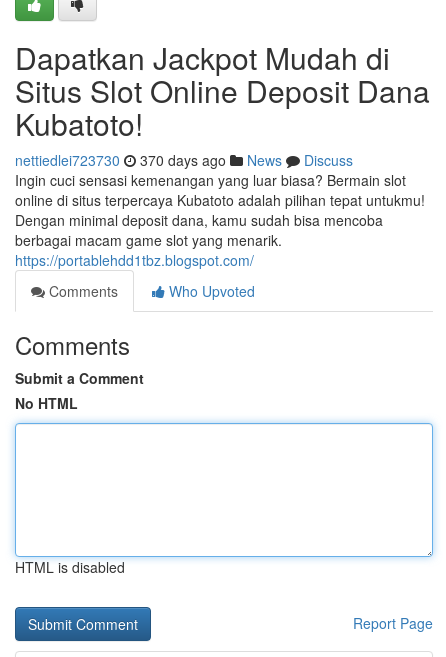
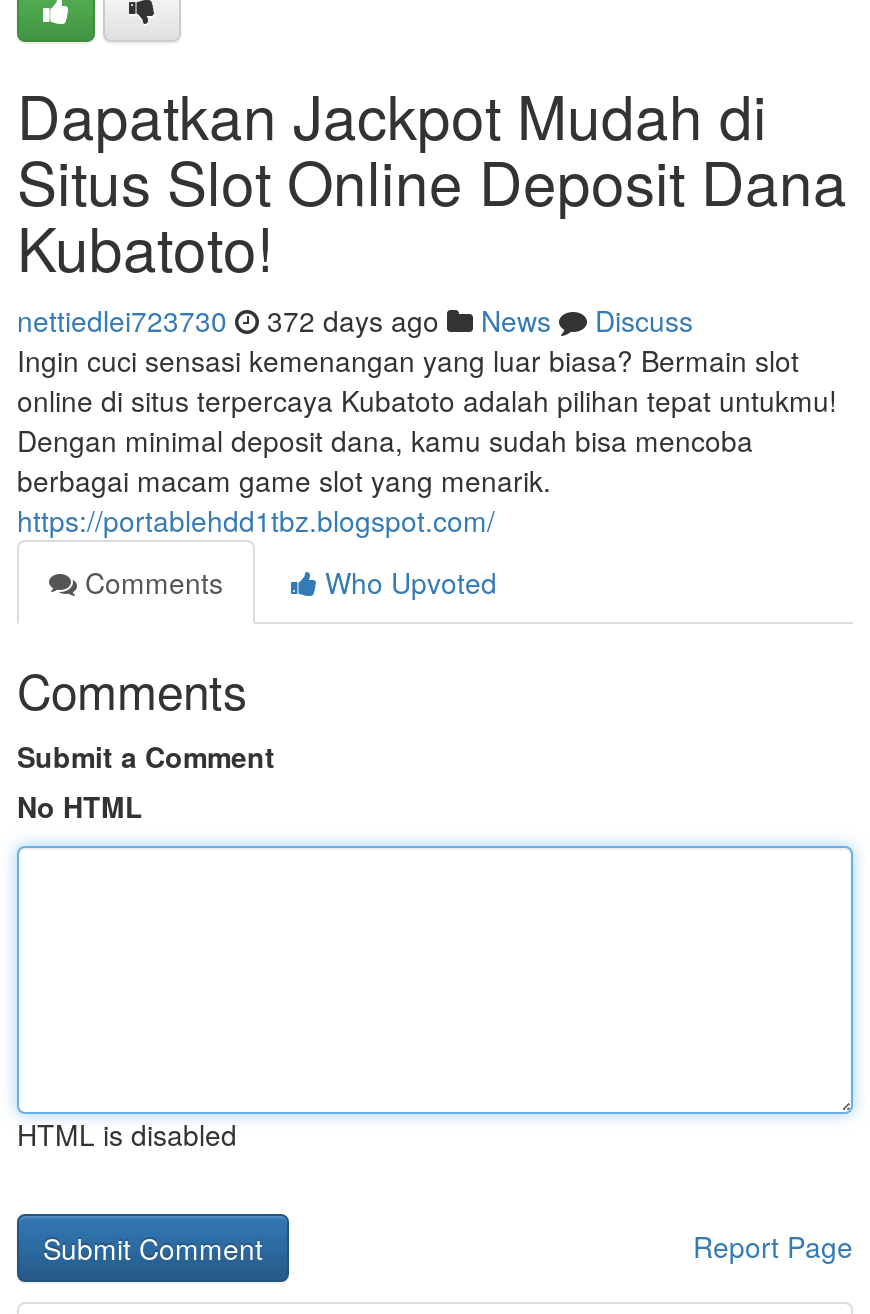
[15,150,353,170] nettiedlei723730 370 days ago News Discuss -> [17,300,693,340] nettiedlei723730 372 days ago News Discuss

